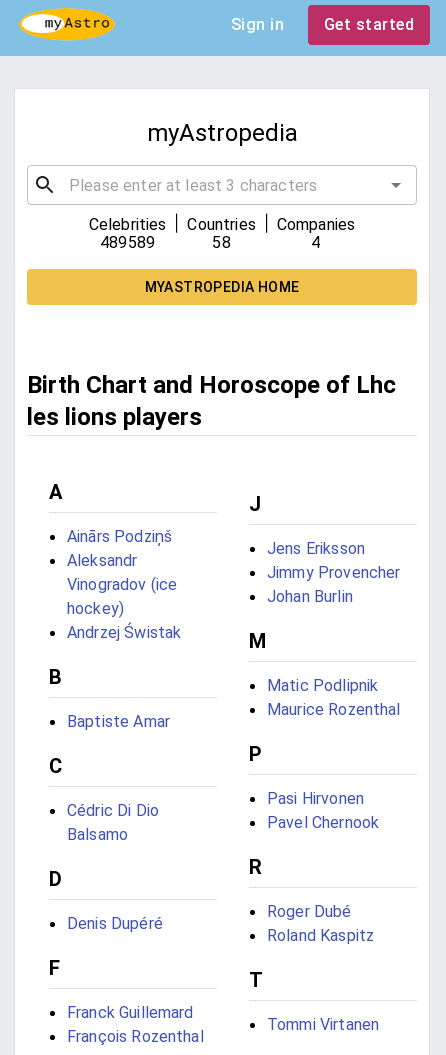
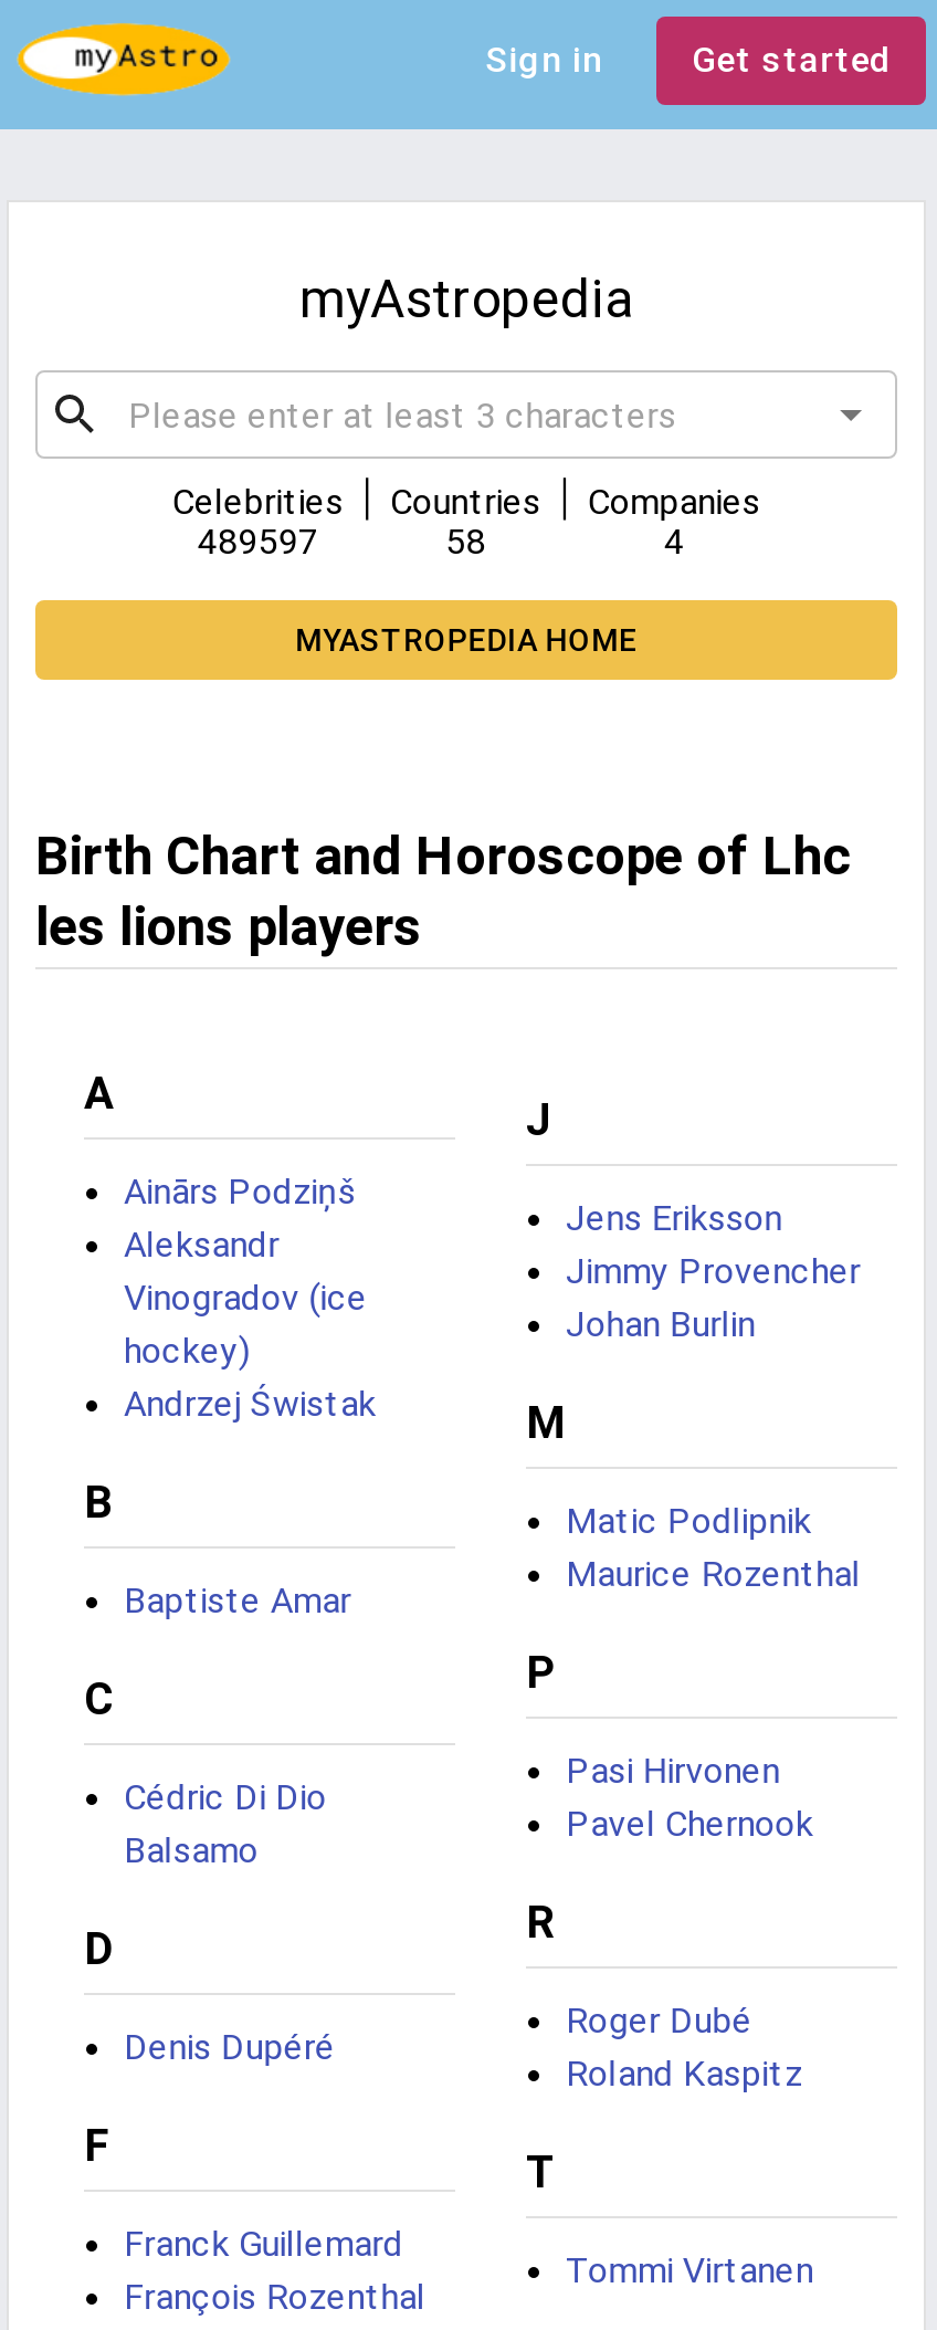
[100,233,155,252] 489589 -> [197,521,318,563] 489597

